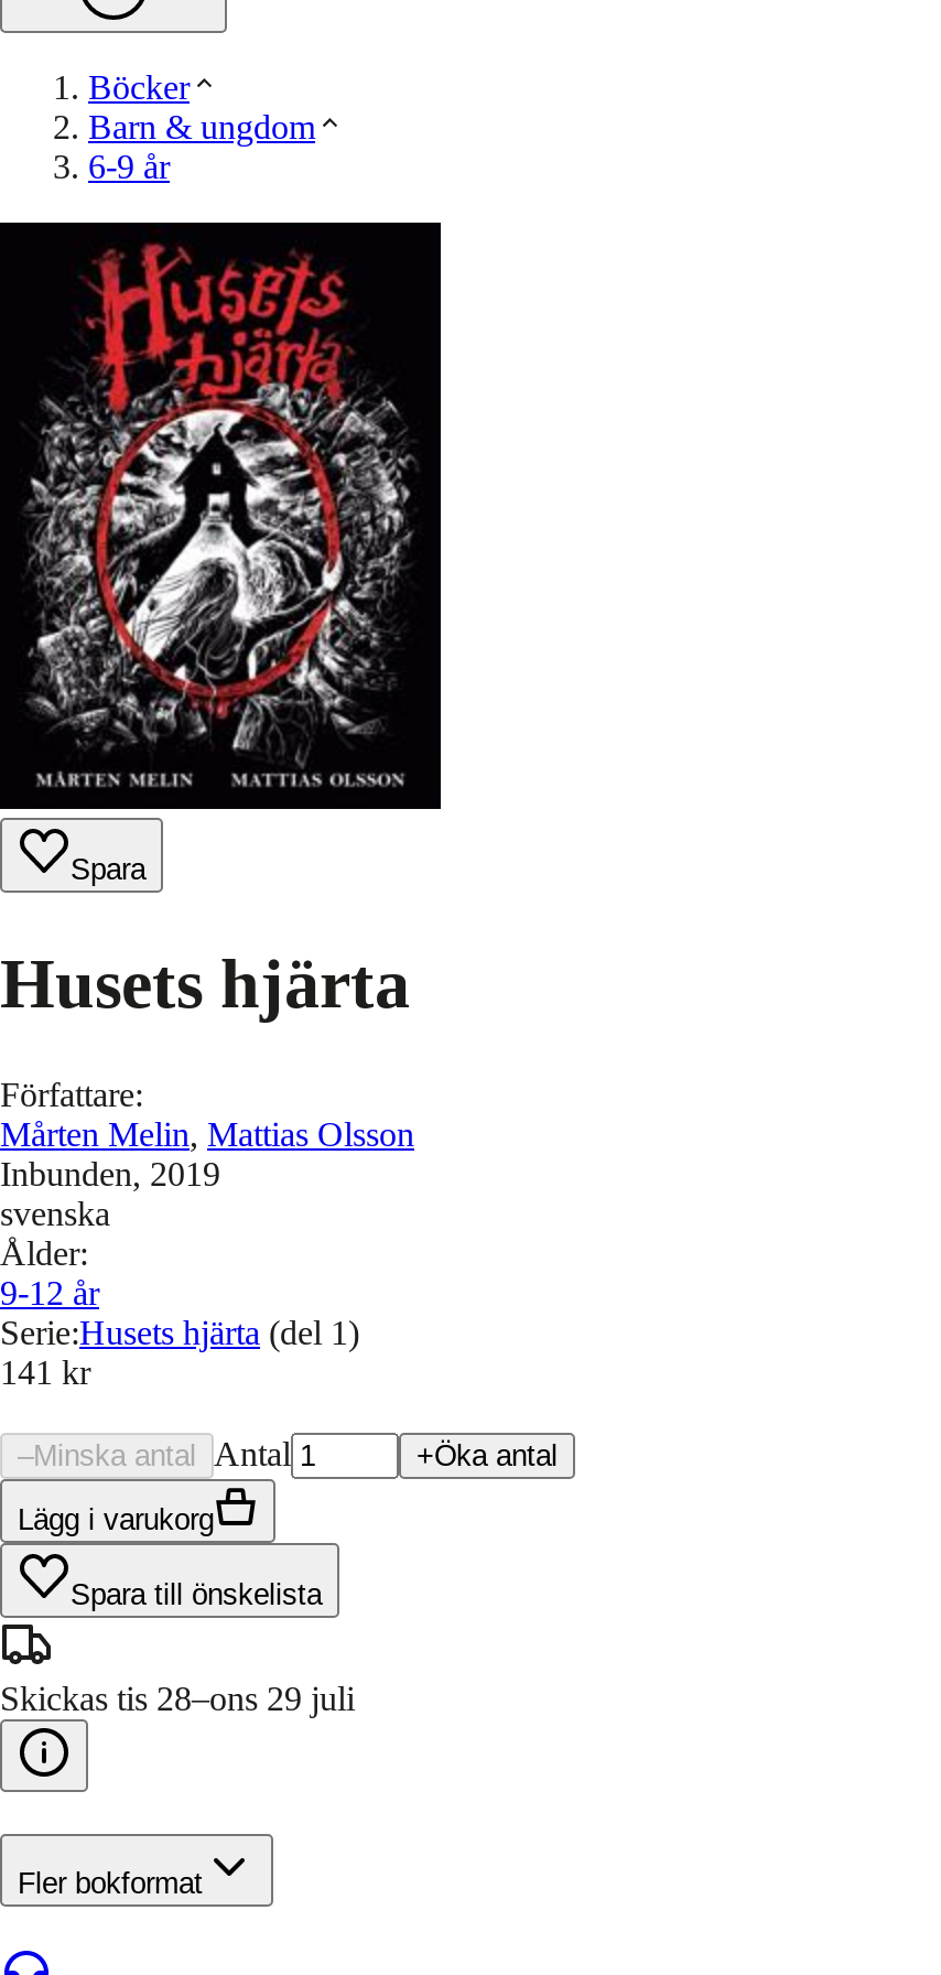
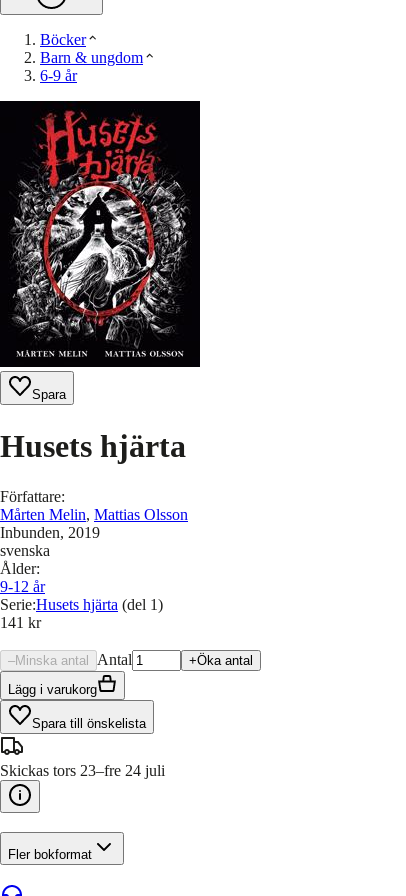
[0,1679,355,1717] Skickas tis 28–ons 29 juli -> [0,762,165,779] Skickas tors 23–fre 24 juli

